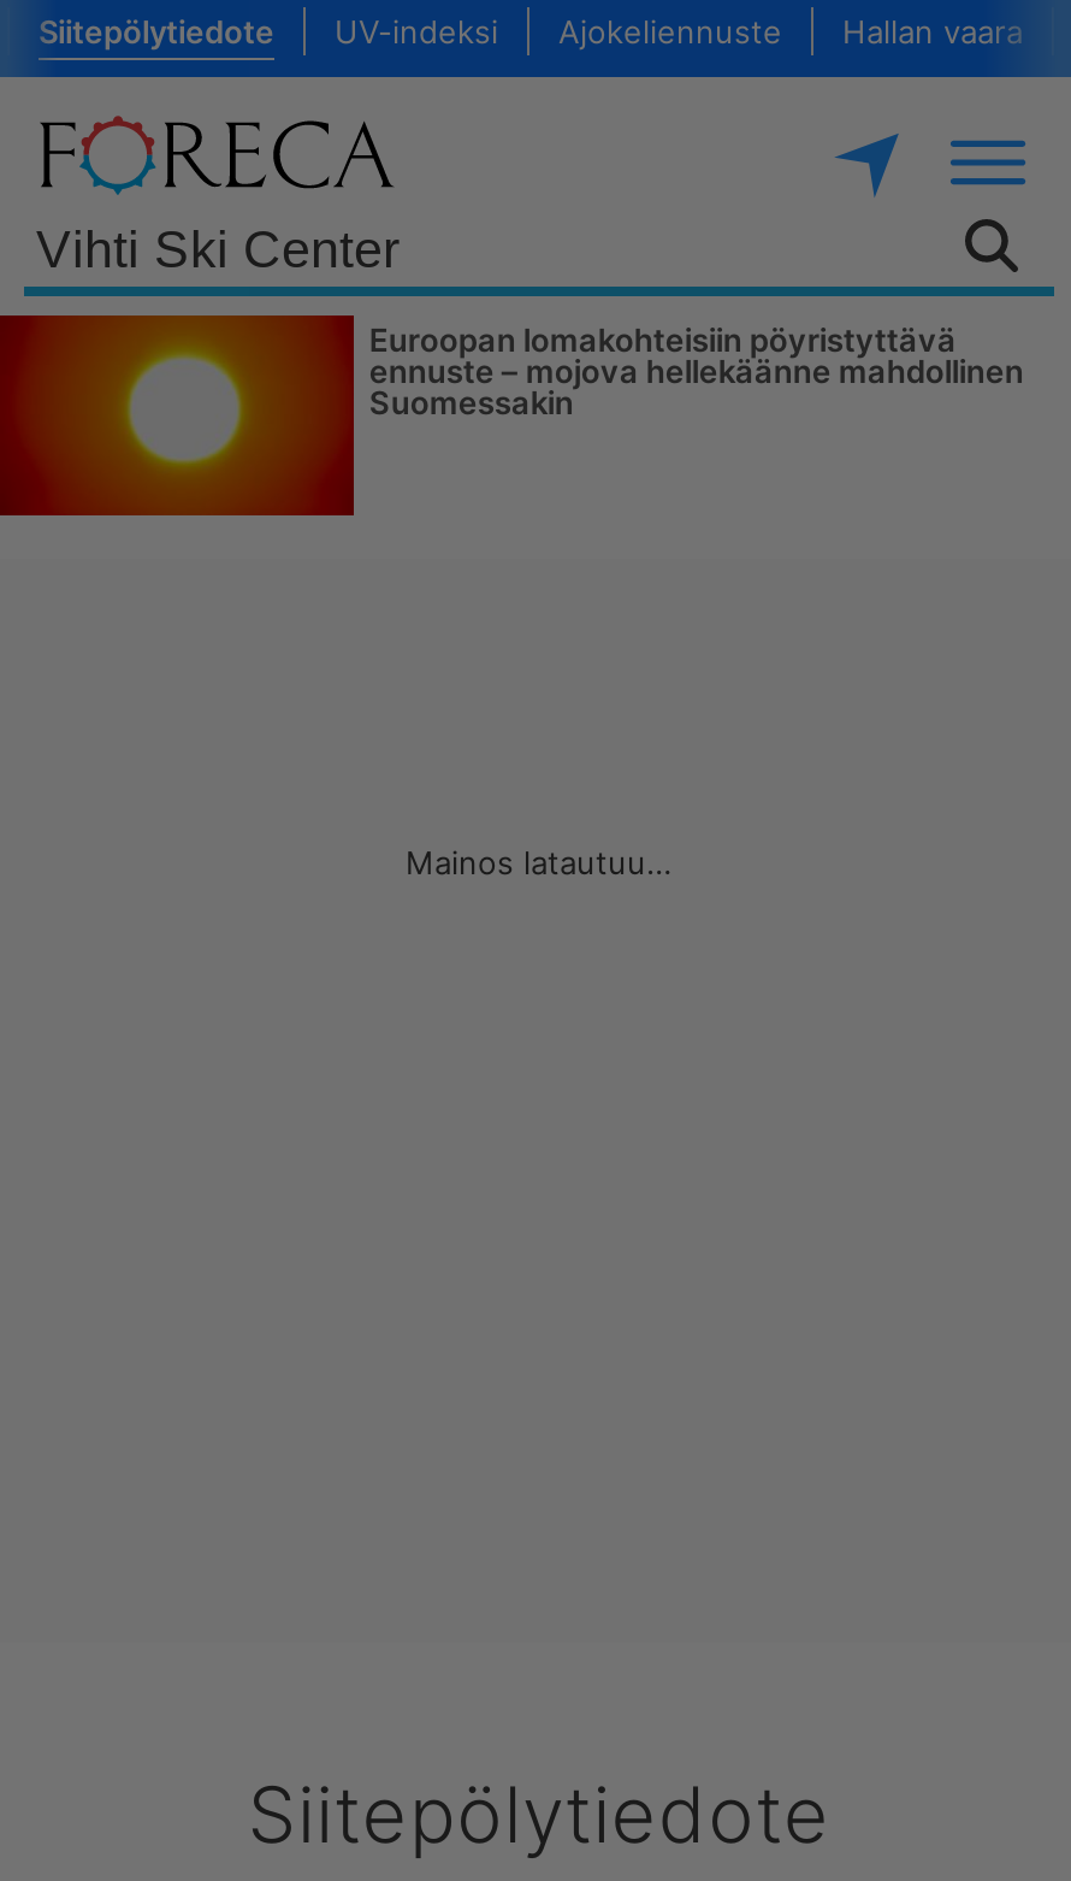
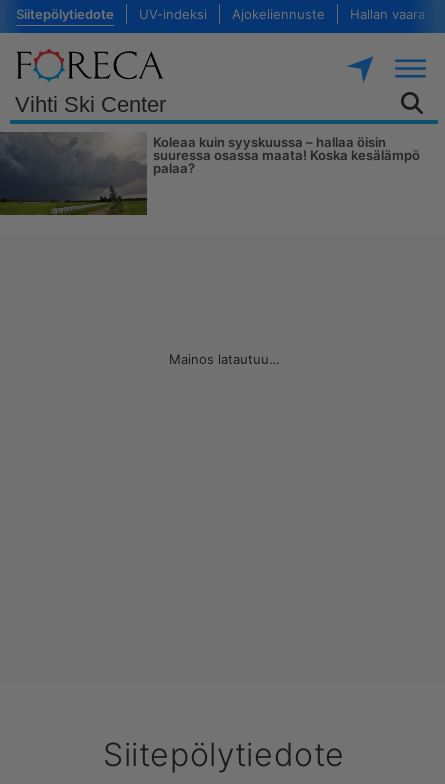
[7,313,1024,518] [image] | Euroopan lomakohteisiin pöyristyttävä | ennuste – mojova hellekäänne mahdollinen | Suomessakin -> [3,131,420,216] [image] | Koleaa kuin syyskuussa – hallaa öisin | suuressa osassa maata! Koska kesälämpö | palaa?

